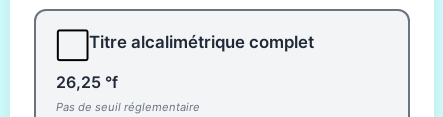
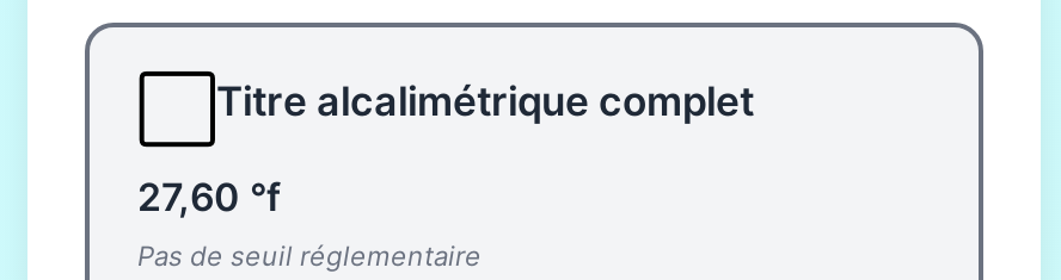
[56,72,118,92] 26,25 °f -> [137,172,281,219] 27,60 °f

